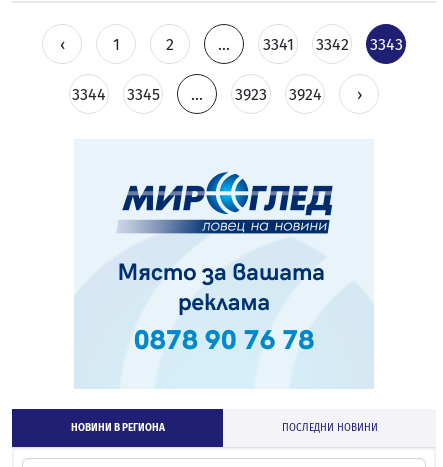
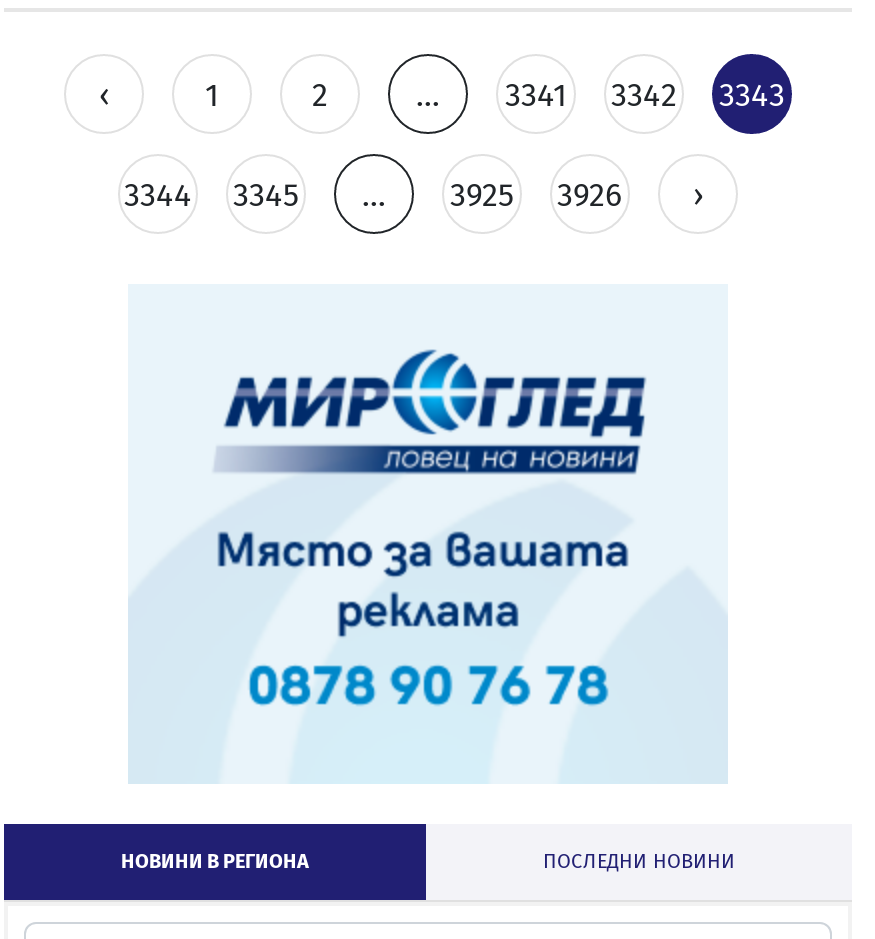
[235,85,267,104] 3923 -> [450,175,514,213] 3925
[288,85,321,104] 3924 -> [557,175,623,213] 3926

